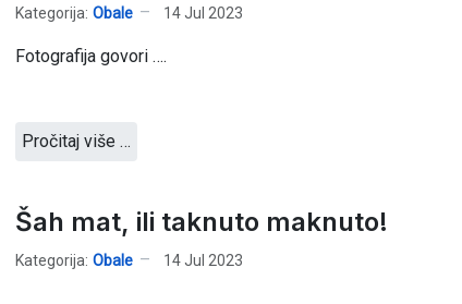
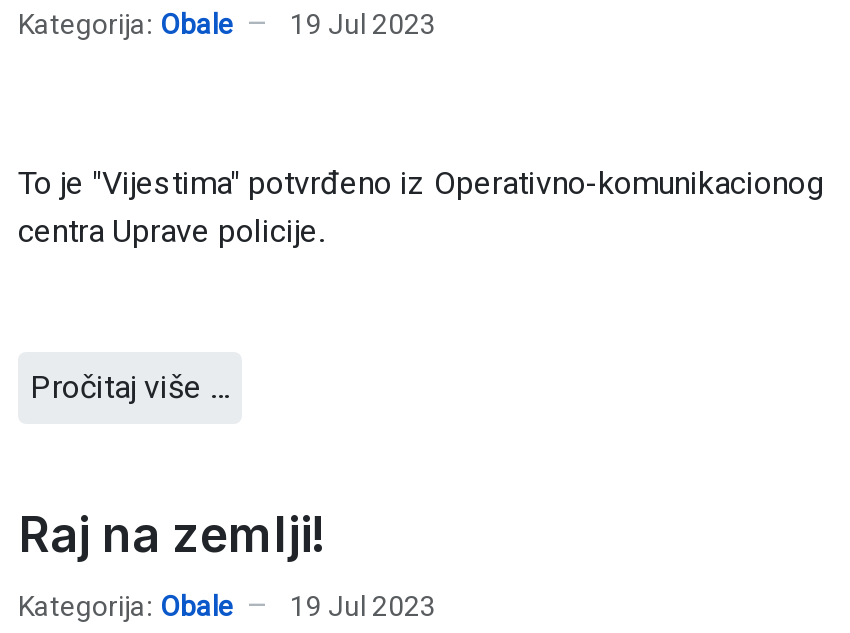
[15,4,243,22] Kategorija: Obale 14 Jul 2023 -> [18,8,436,40] Kategorija: Obale 19 Jul 2023
[15,46,167,67] Fotografija govori …. -> [18,165,824,251] To je "Vijestima" potvrđeno iz Operativno-komunikacionog | centra Uprave policije.
[15,206,388,238] Šah mat, ili taknuto maknuto! -> [18,507,326,565] Raj na zemlji!
[15,252,243,269] Kategorija: Obale 14 Jul 2023 -> [18,590,436,622] Kategorija: Obale 19 Jul 2023

